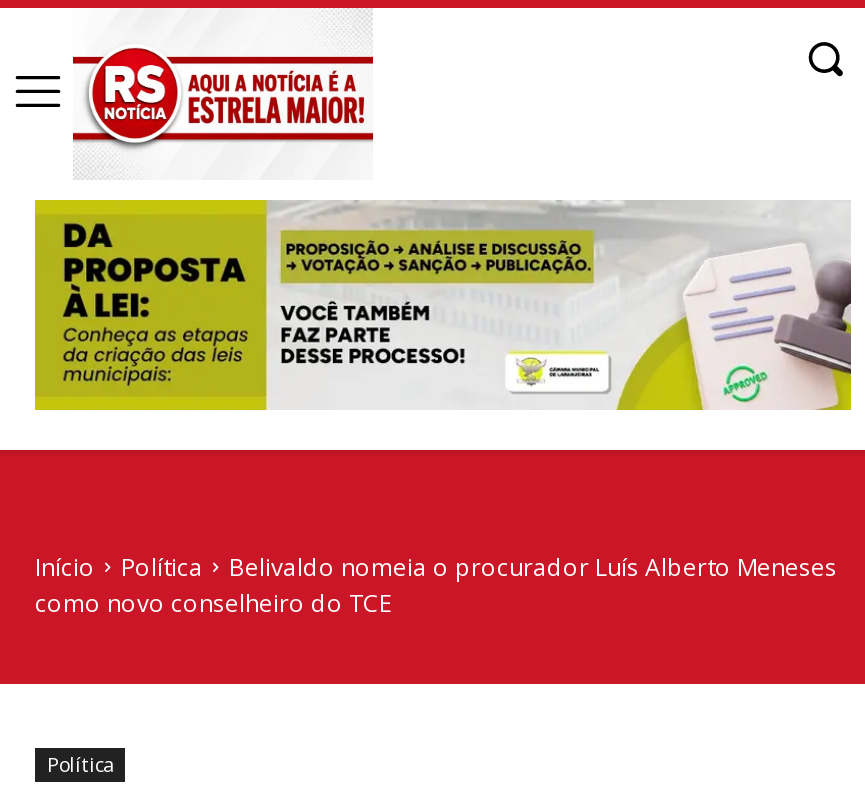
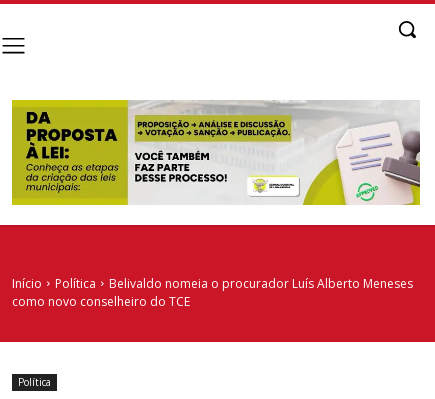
[71,46,375,150] [image] -> none

